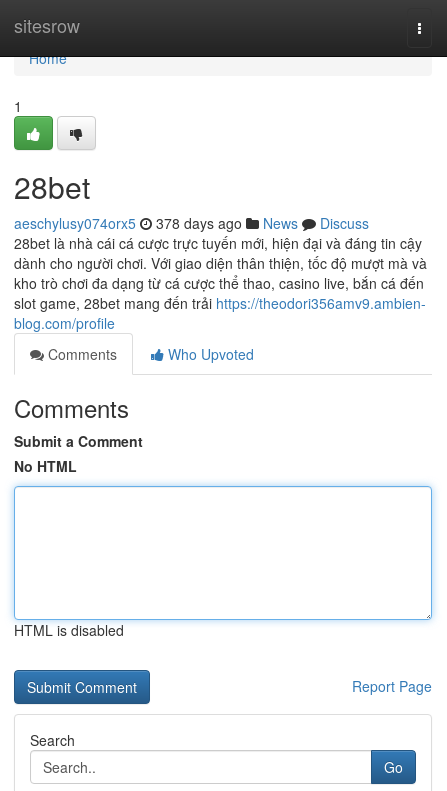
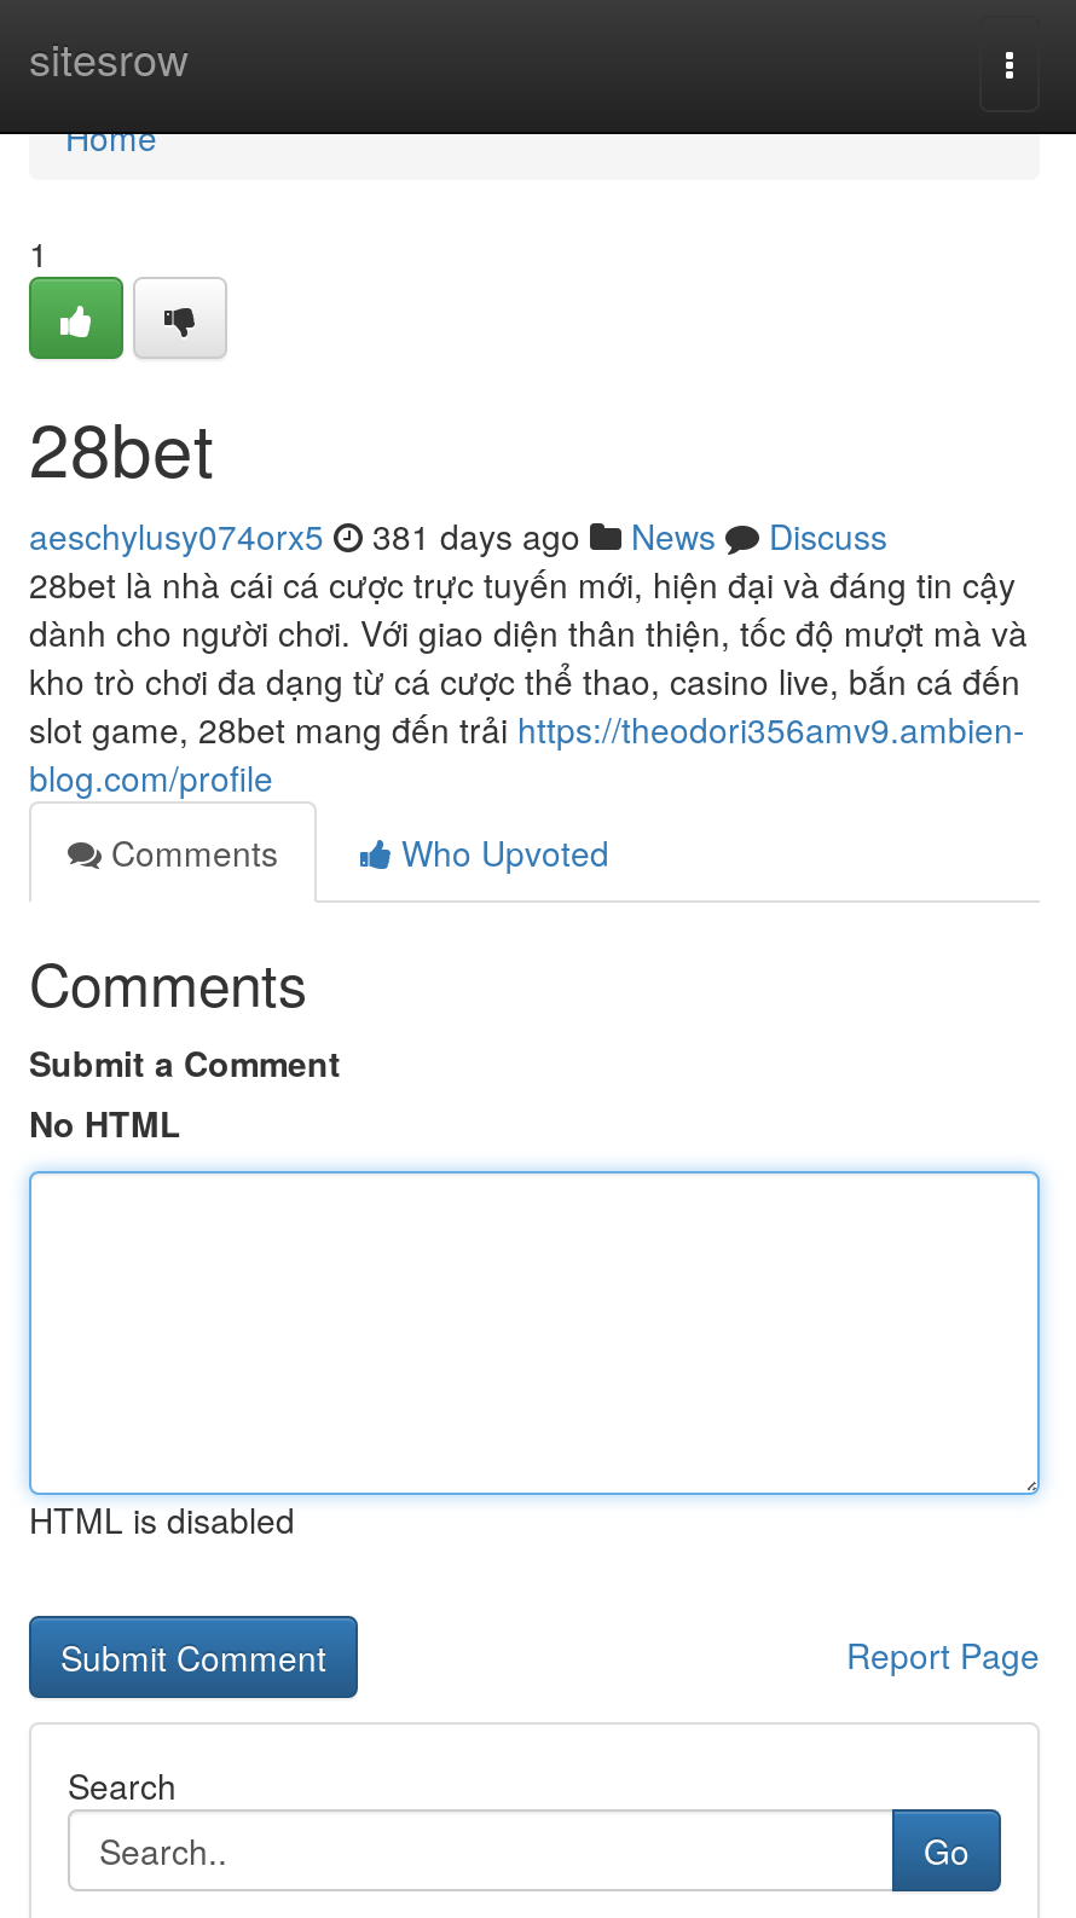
[14,213,369,233] aeschylusy074orx5 378 days ago News Discuss -> [29,511,887,560] aeschylusy074orx5 381 days ago News Discuss

